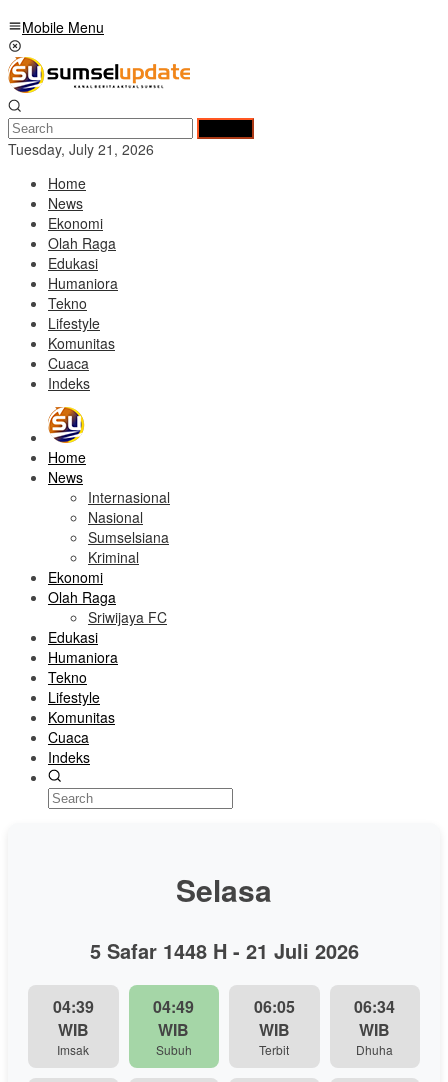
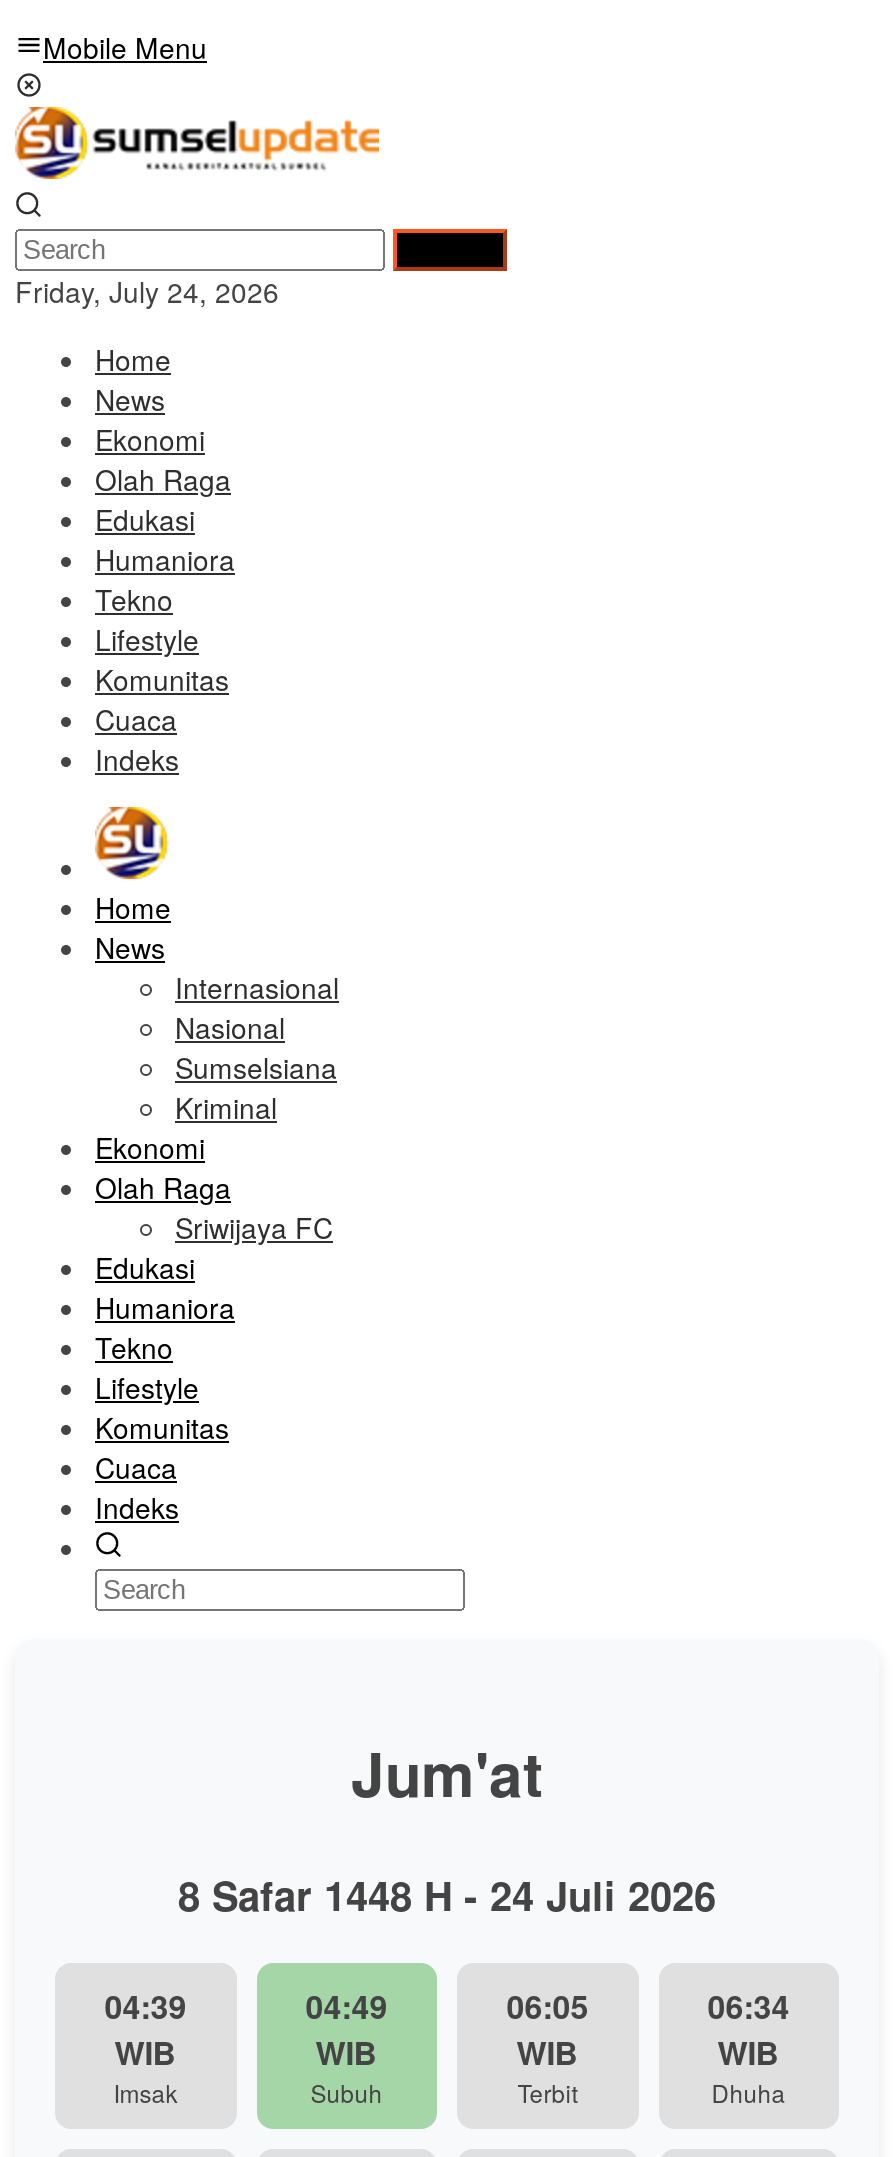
[8,139,154,159] Tuesday, July 21, 2026 -> [15,271,279,311] Friday, July 24, 2026
[176,868,272,911] Selasa -> [351,1729,543,1815] Jum'at
[89,936,358,965] 5 Safar 1448 H - 21 Juli 2026 -> [178,1865,716,1923] 8 Safar 1448 H - 24 Juli 2026

